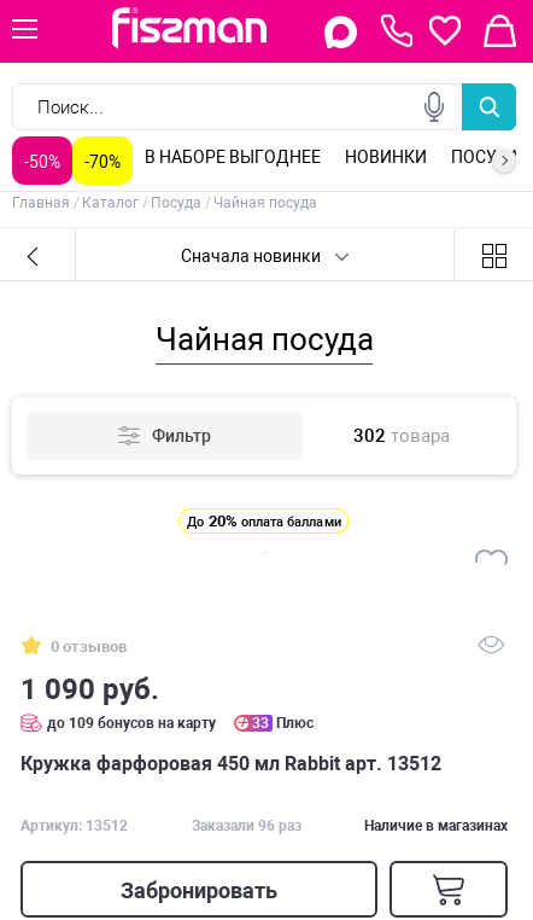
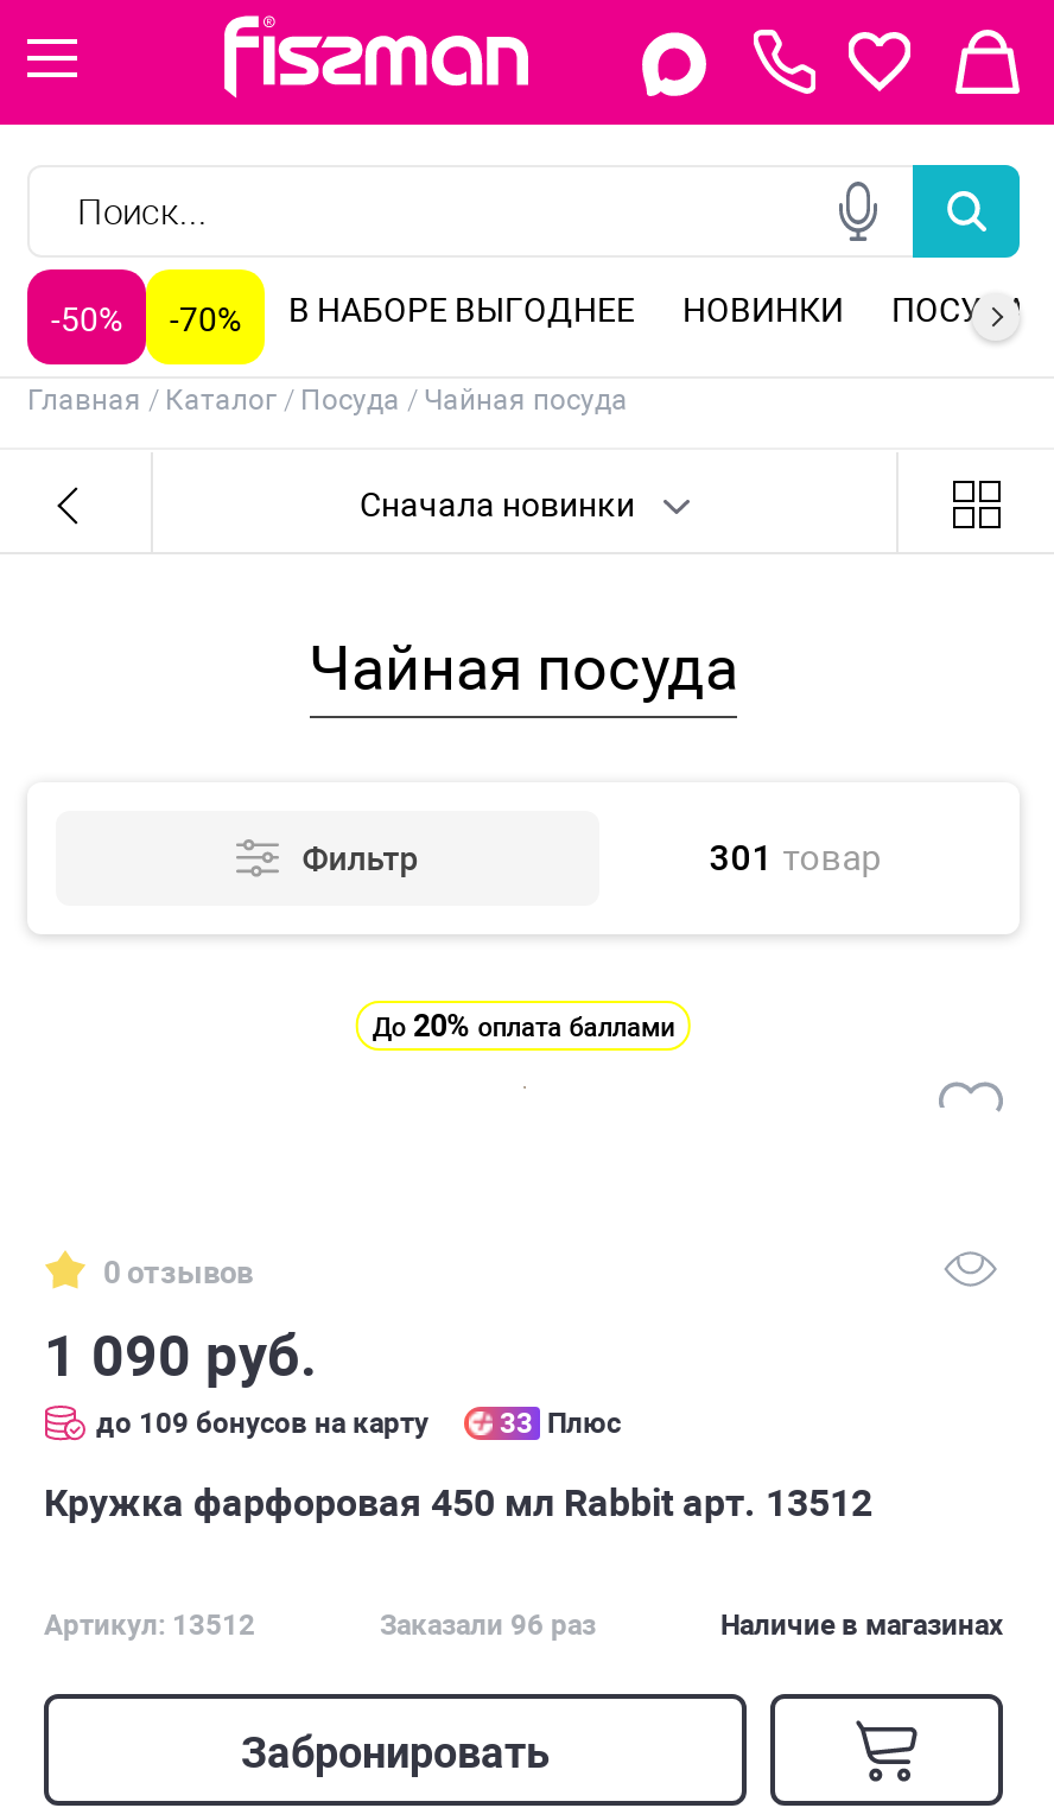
[354,425,450,447] 302 товара -> [709,837,880,880] 301 товар

